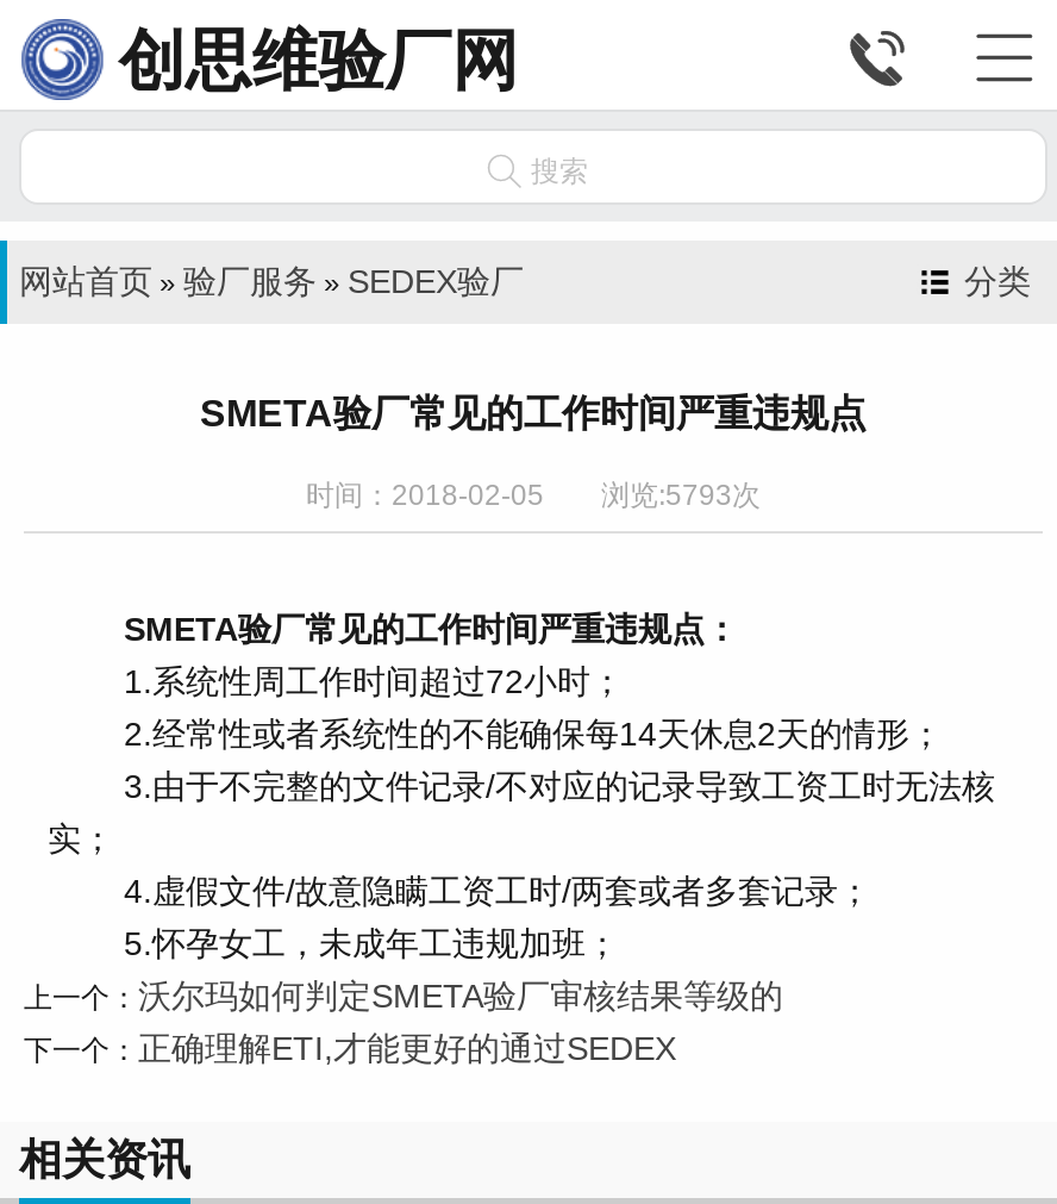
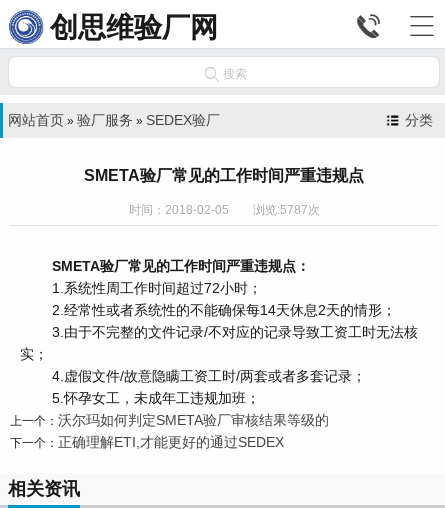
[306,479,761,512] 时间：2018-02-05 浏览:5793次 -> [128,203,319,217] 时间：2018-02-05 浏览:5787次

